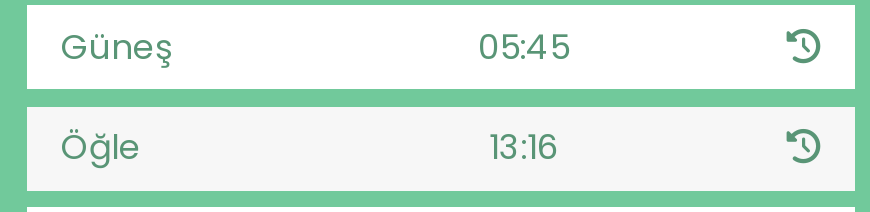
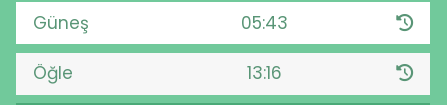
[478,23,570,71] 05:45 -> [241,11,288,35] 05:43

